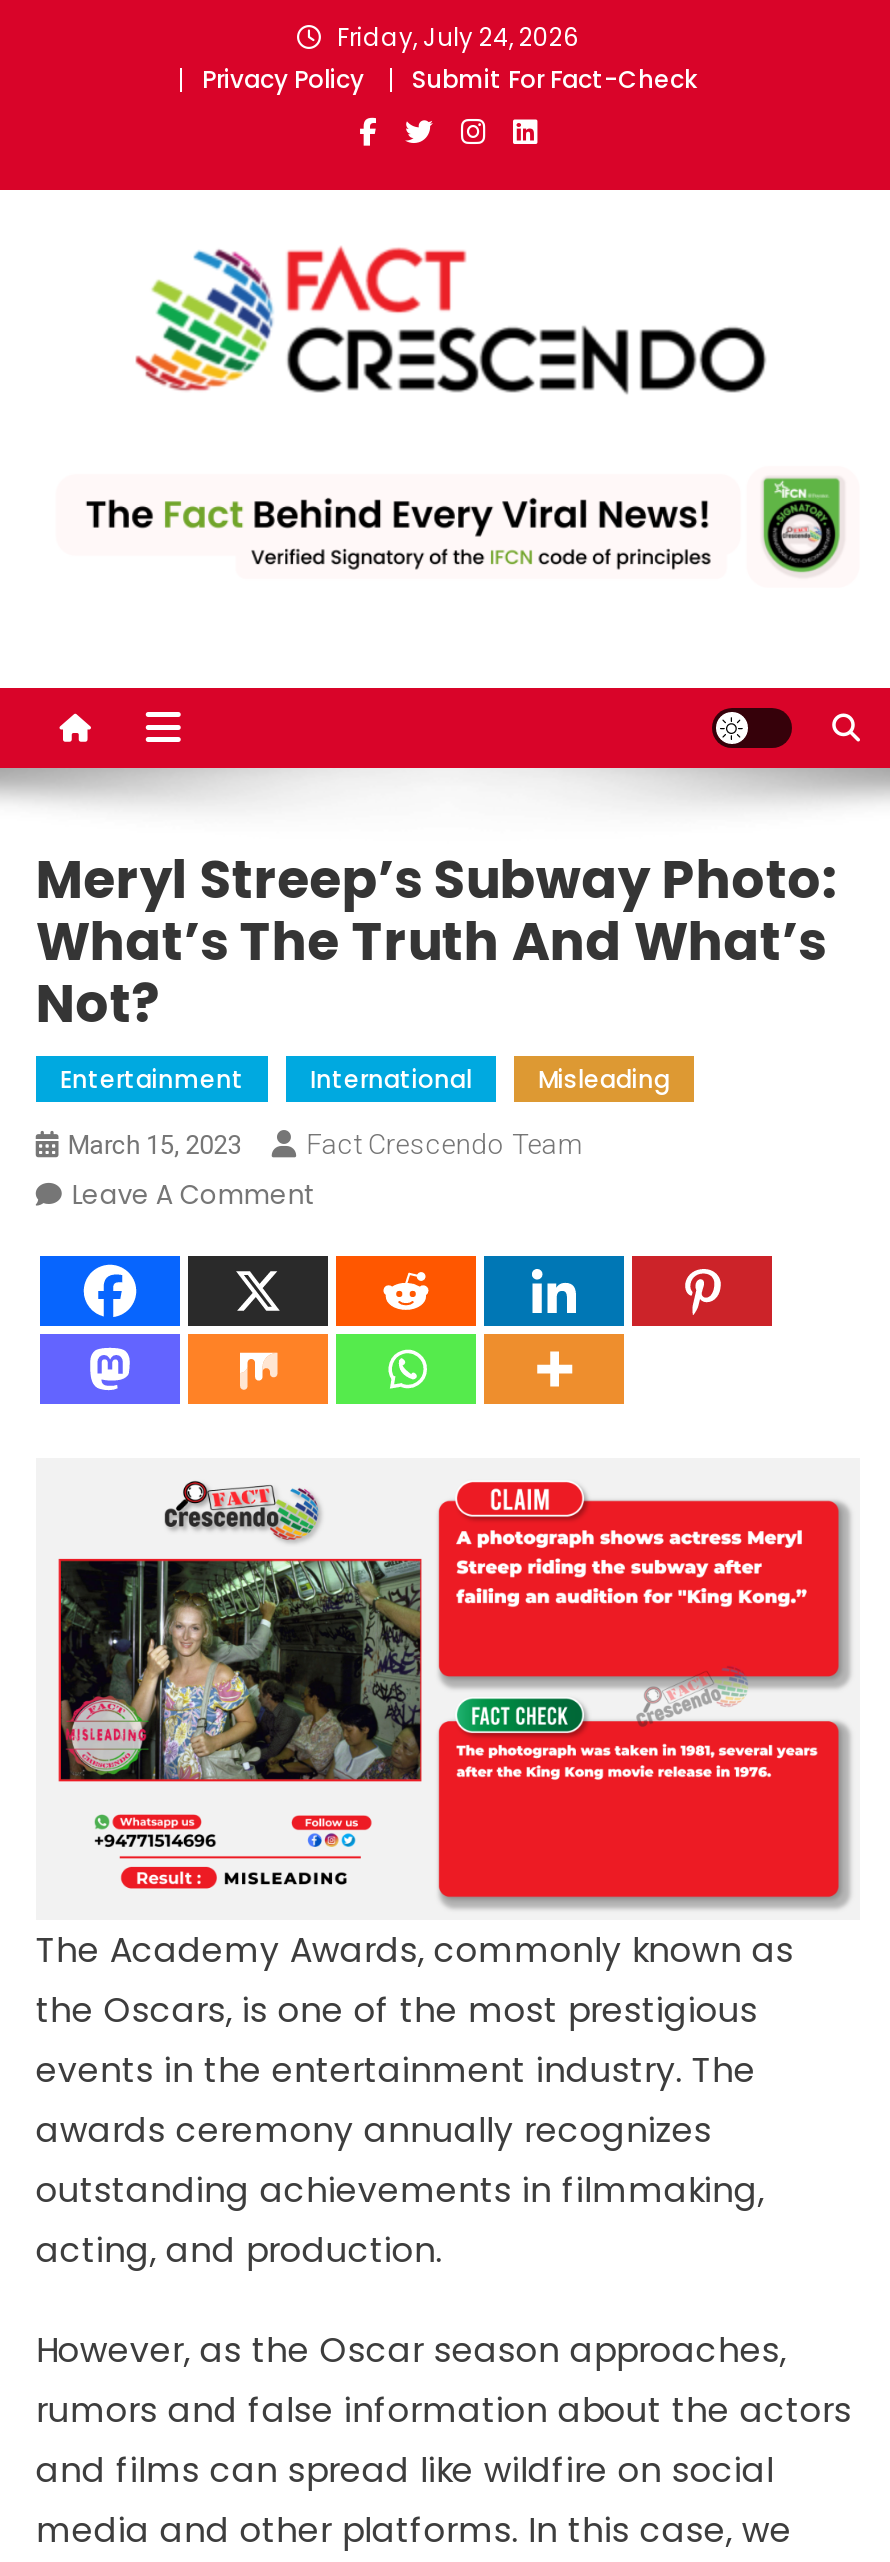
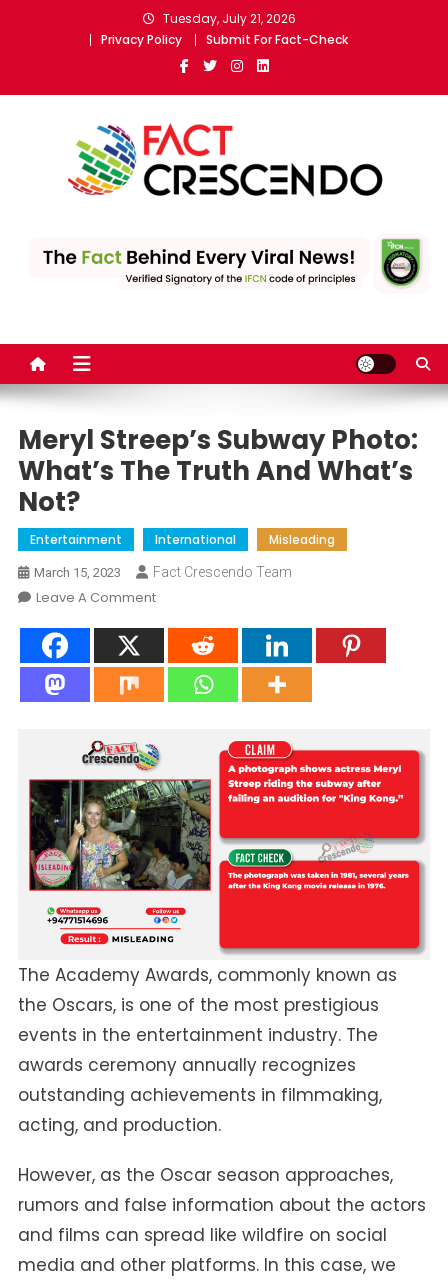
[337,20,579,54] Friday, July 24, 2026 -> [162,10,295,27] Tuesday, July 21, 2026

